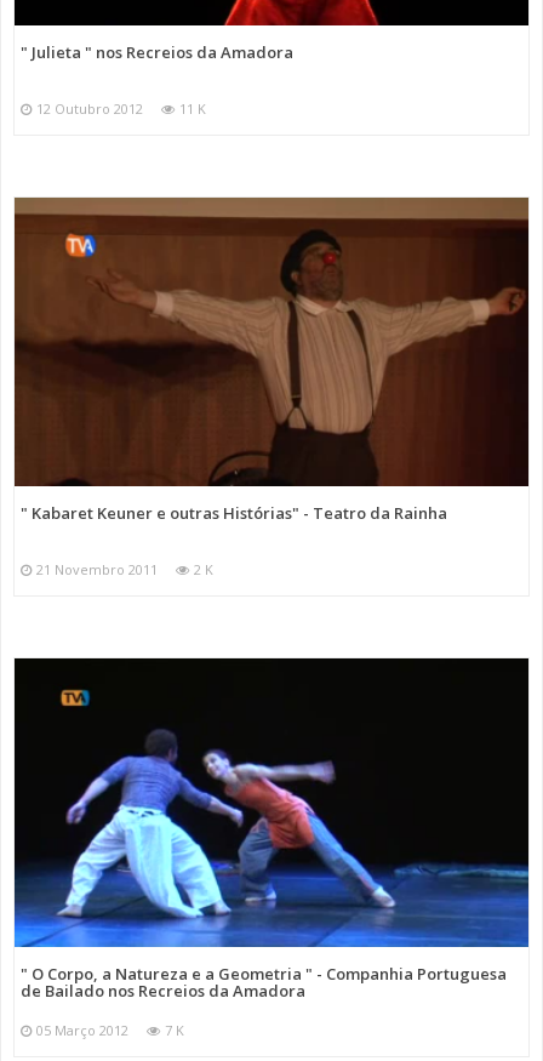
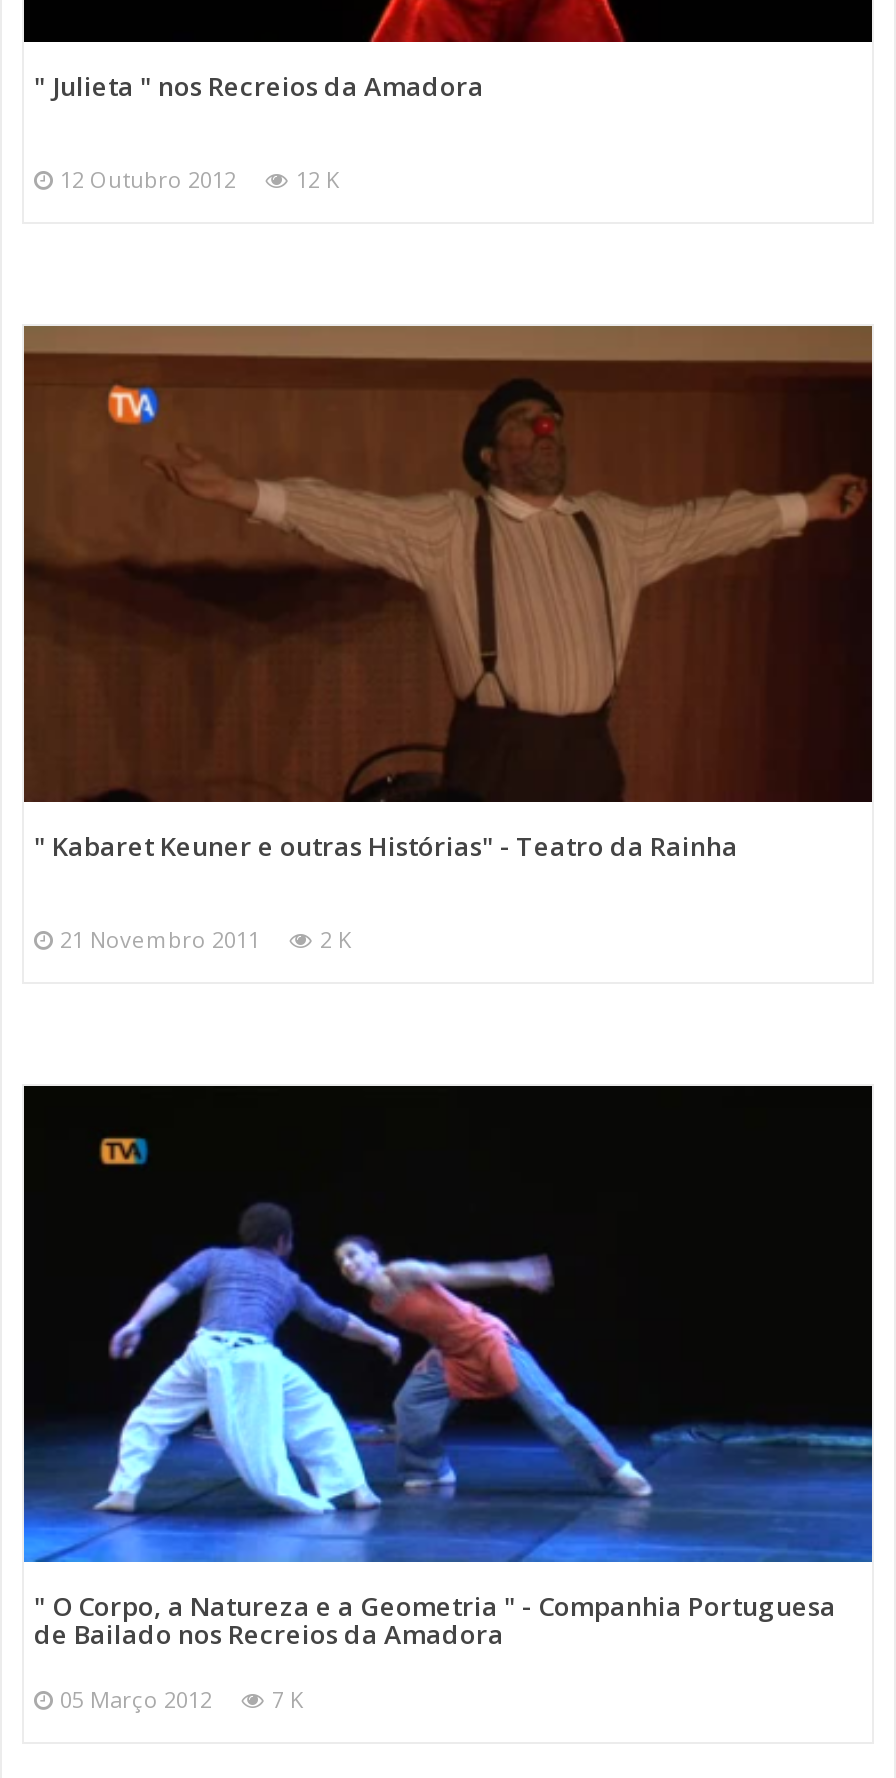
[36,100,206,118] 12 Outubro 2012 11 K -> [60,164,340,194] 12 Outubro 2012 12 K

